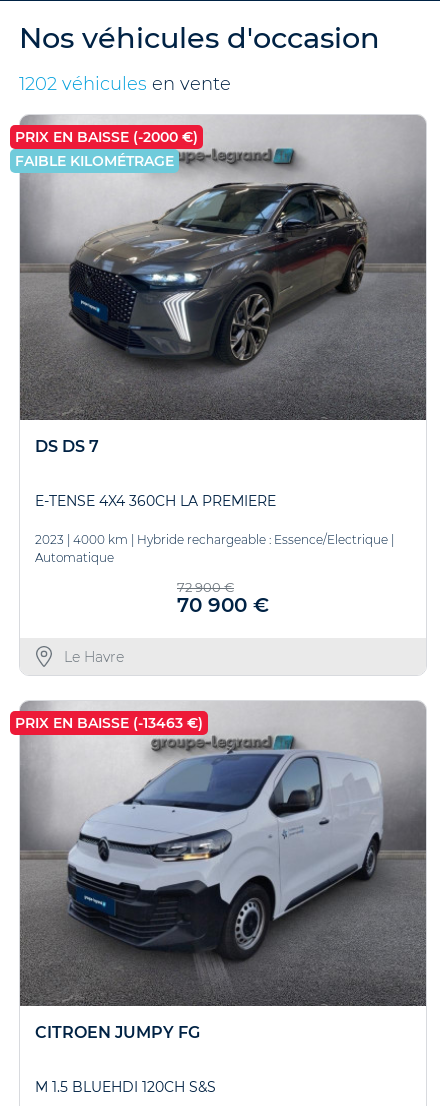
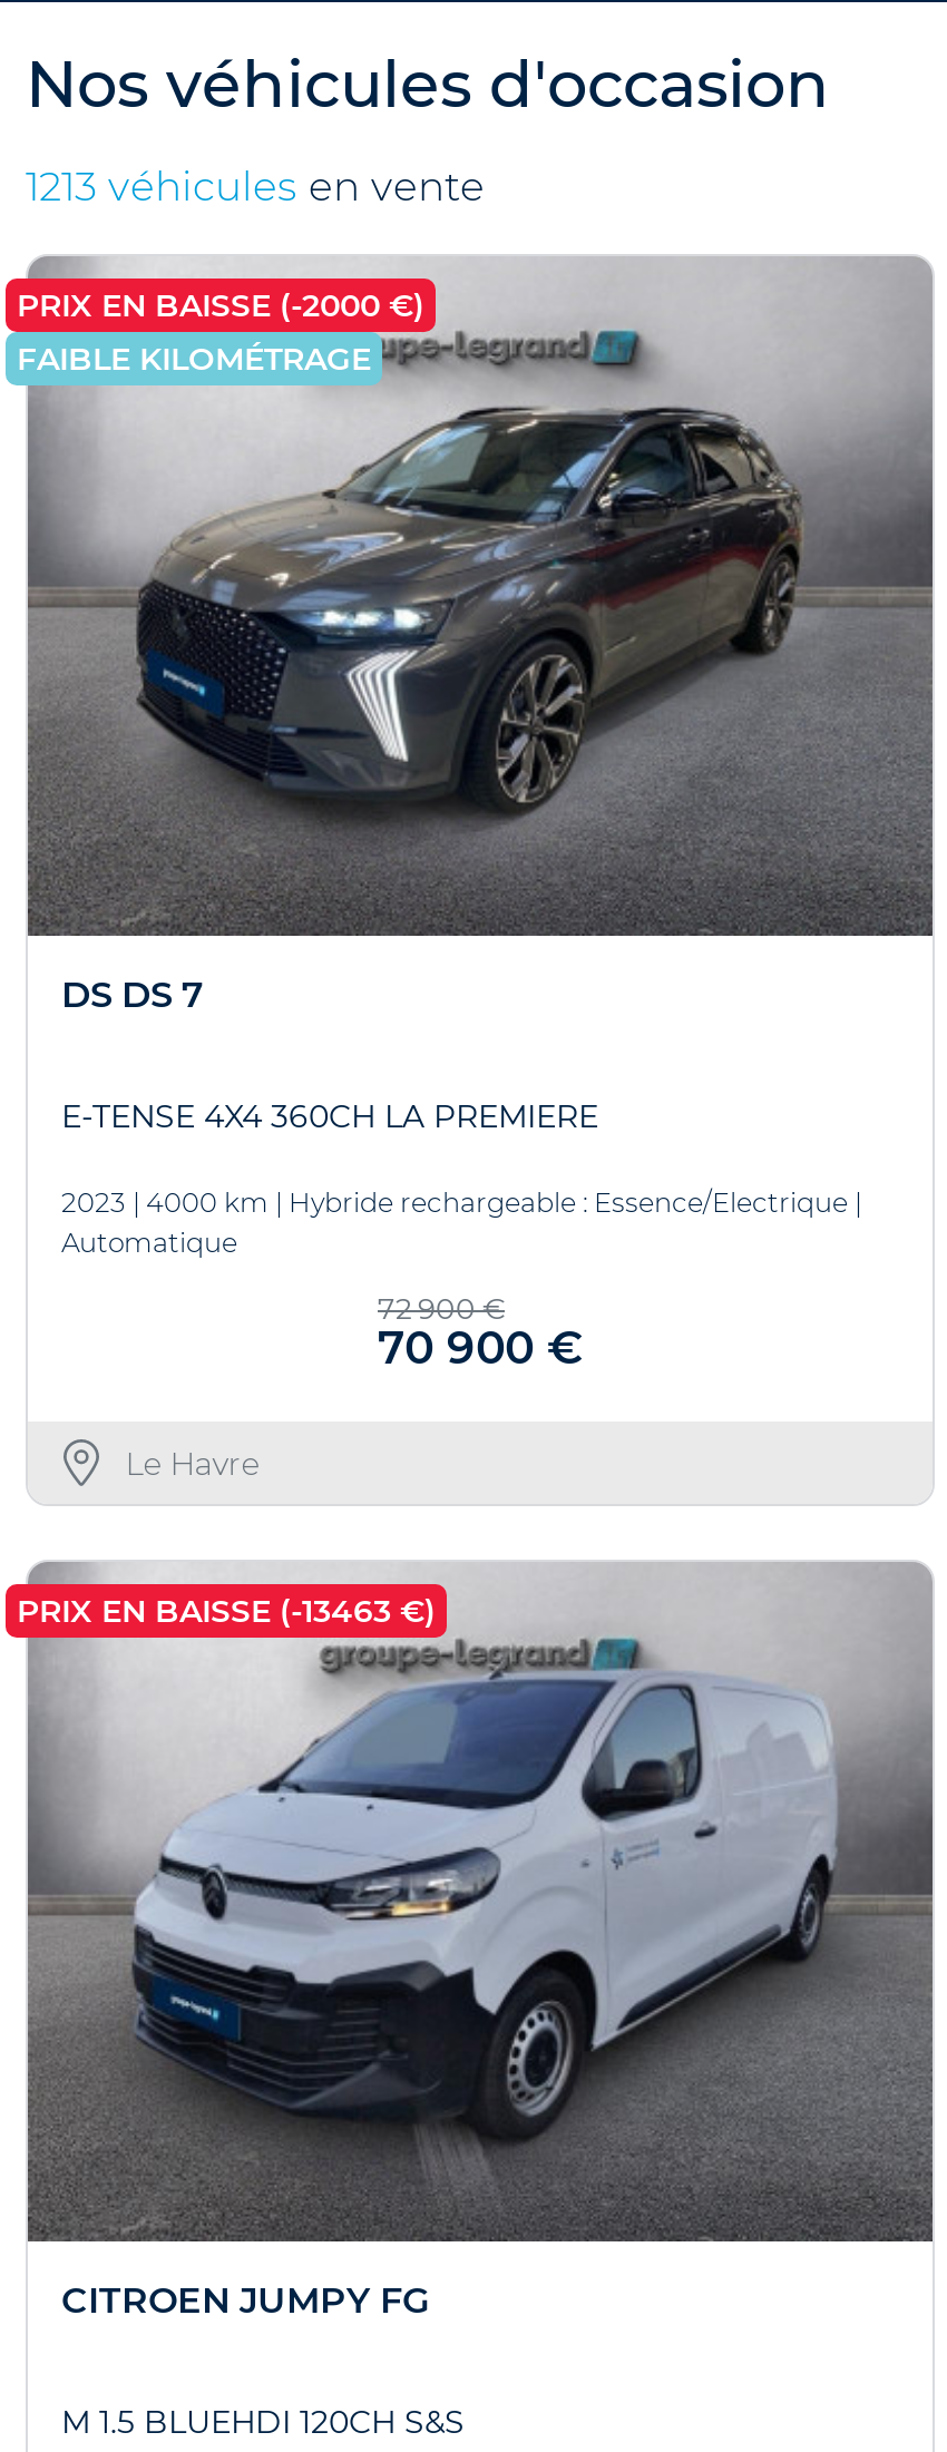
[19,73,231,95] 1202 véhicules en vente -> [26,163,485,212] 1213 véhicules en vente

